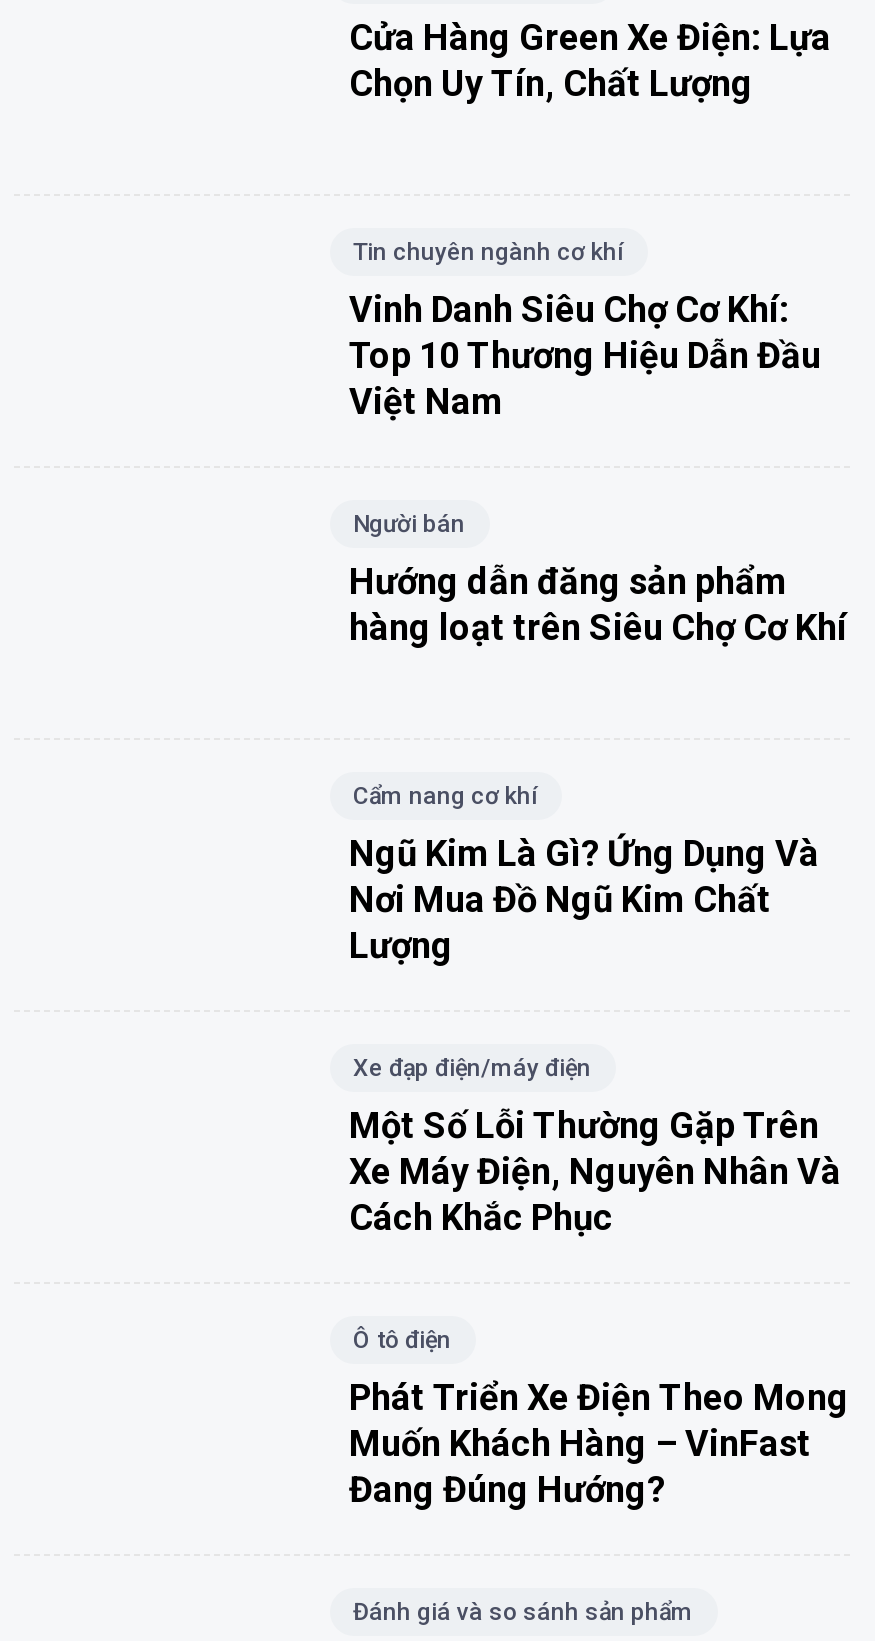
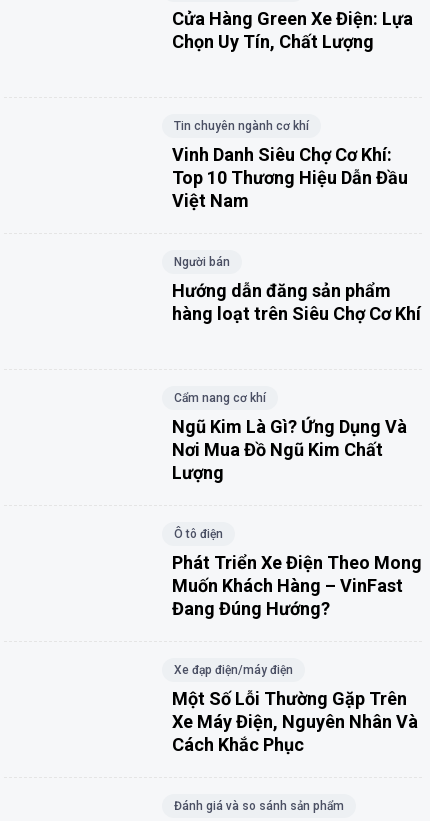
moved [349,1055,841,1239] -> [171,663,417,755]: Xe đạp điện/máy điện | Một Số Lỗi Thường Gặp Trên | Xe Máy Điện, Nguyên Nhân Và | Cách Khắc Phục
moved [349,1327,849,1511] -> [171,527,421,619]: Ô tô điện | Phát Triển Xe Điện Theo Mong | Muốn Khách Hàng – VinFast | Đang Đúng Hướng?

